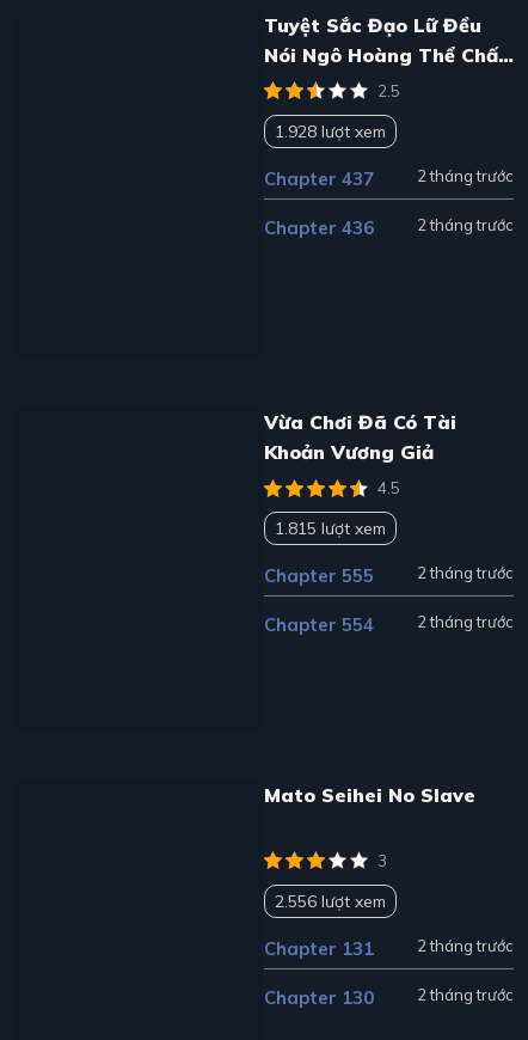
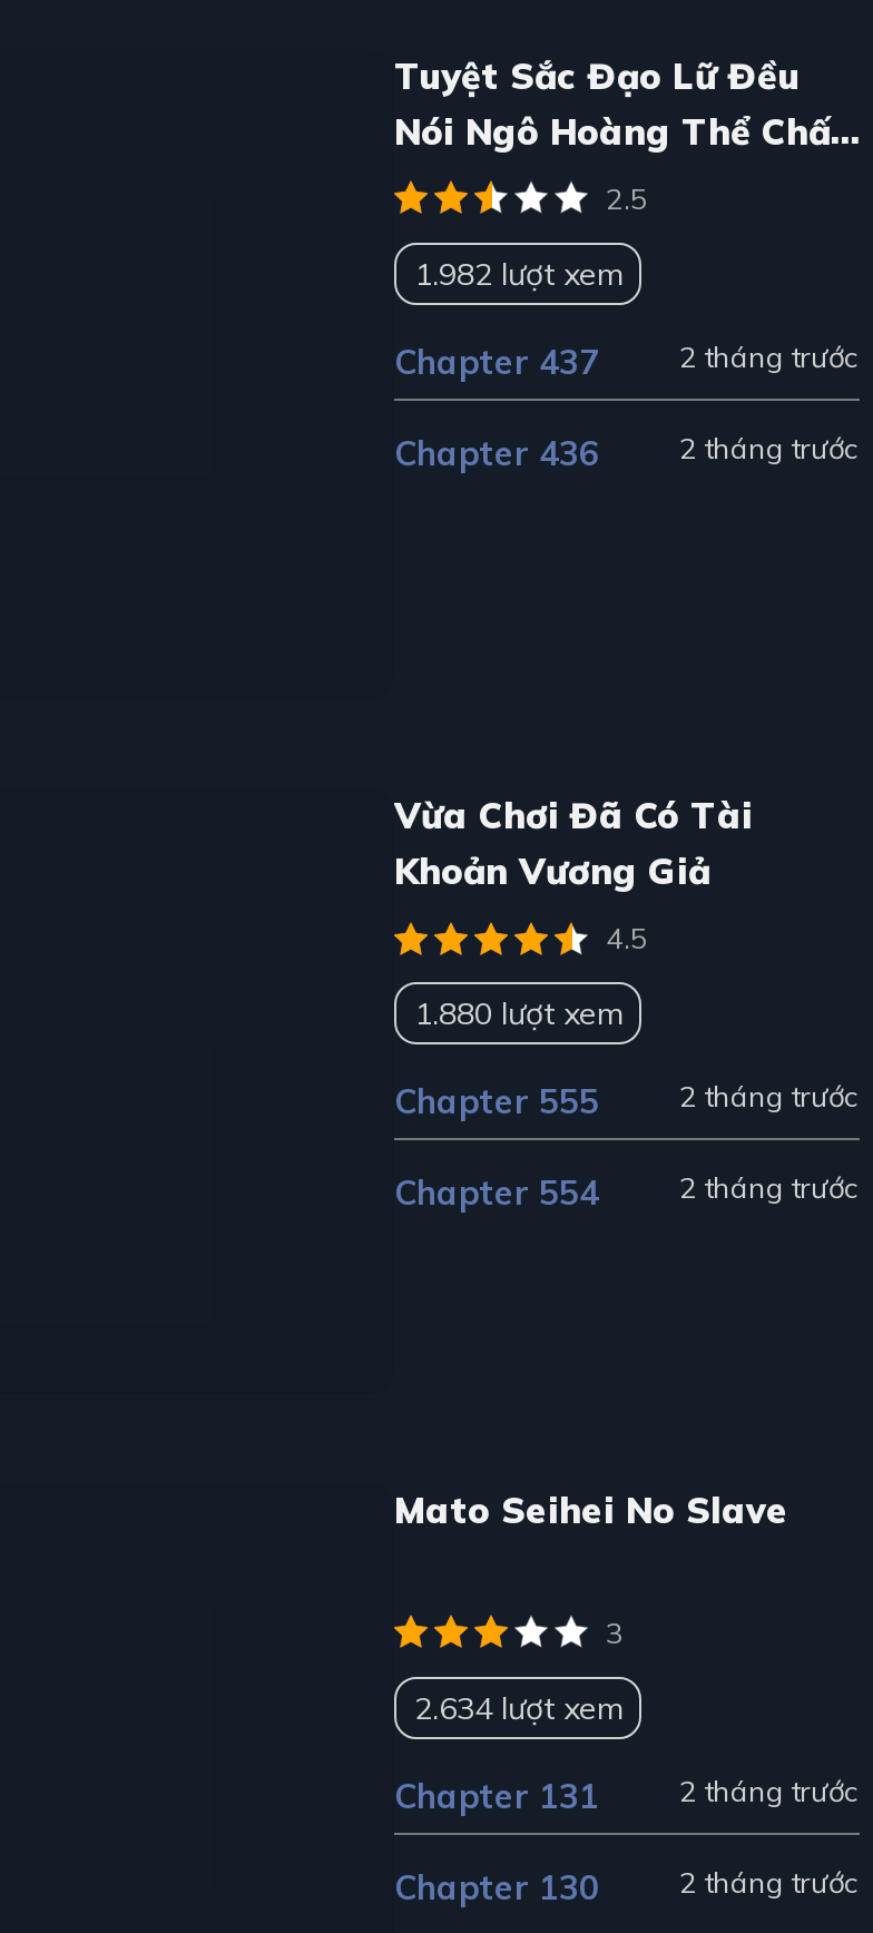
[275,120,386,142] 1.928 lượt xem -> [414,253,621,293] 1.982 lượt xem
[275,518,386,539] 1.815 lượt xem -> [414,994,621,1034] 1.880 lượt xem
[275,890,386,912] 2.556 lượt xem -> [414,1688,621,1728] 2.634 lượt xem

